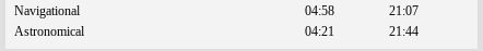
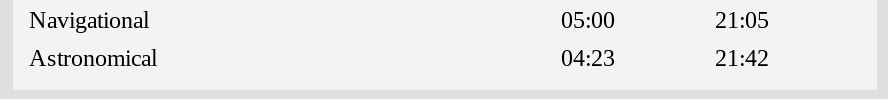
[305,3,334,19] 04:58 -> [561,6,615,34] 05:00
[389,3,419,19] 21:07 -> [715,6,769,34] 21:05
[305,24,334,39] 04:21 -> [561,44,615,72] 04:23
[389,24,419,39] 21:44 -> [715,44,769,72] 21:42

